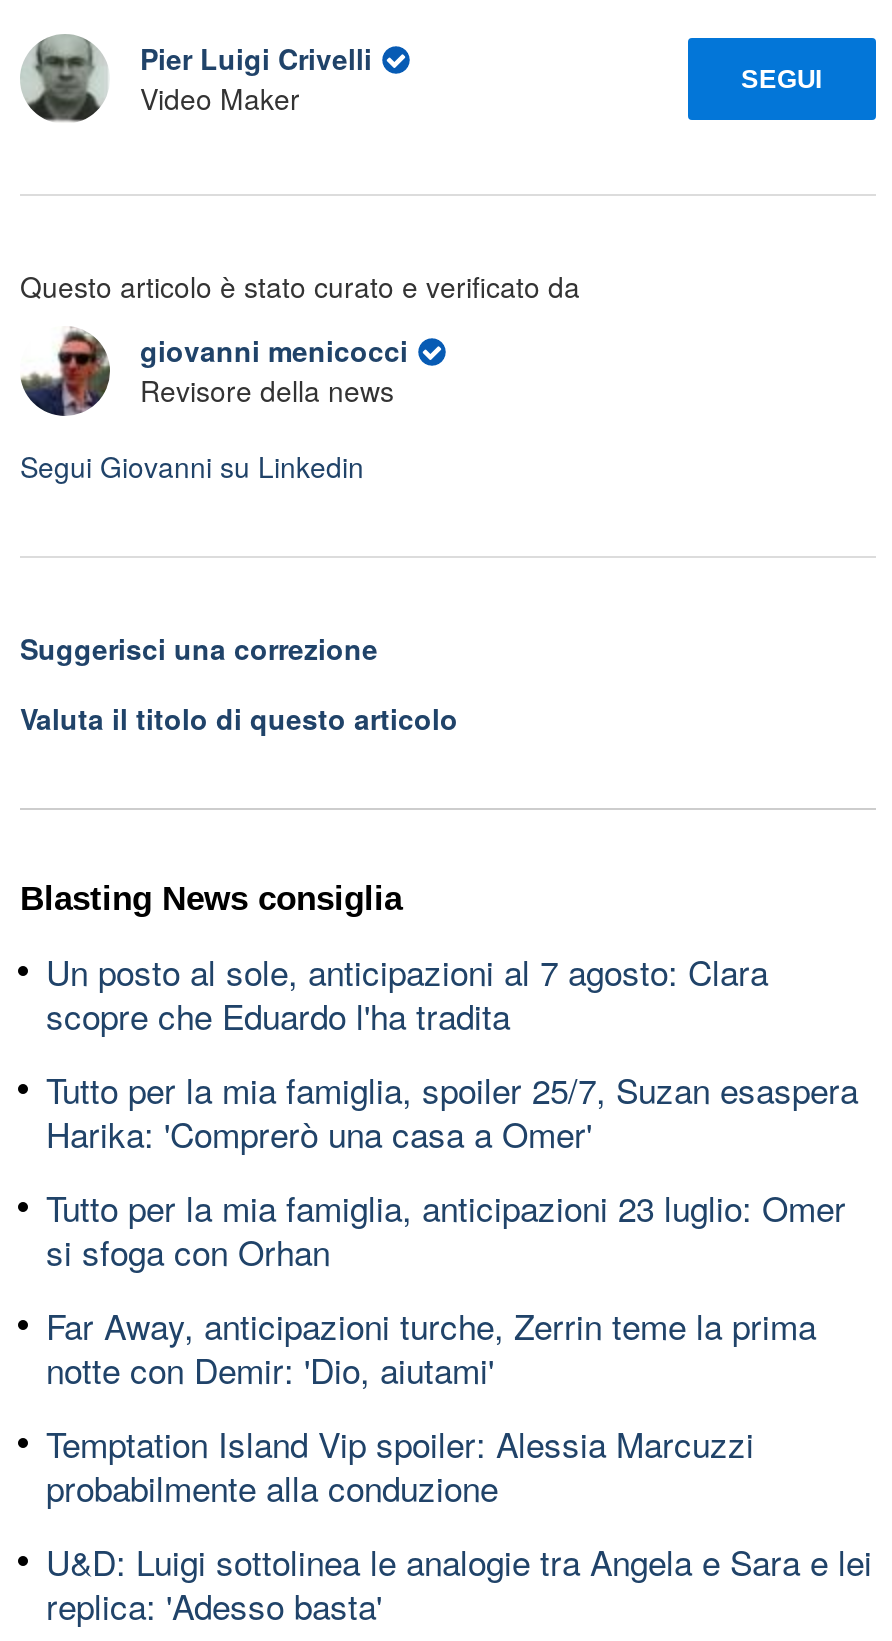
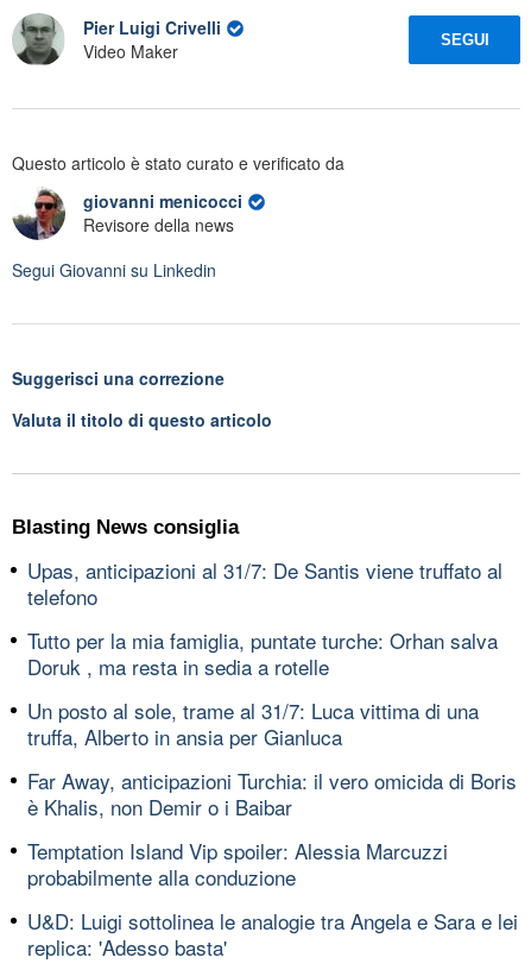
[46,945,768,1039] Un posto al sole, anticipazioni al 7 agosto: Clara | scopre che Eduardo l'ha tradita -> [27,555,502,610] Upas, anticipazioni al 31/7: De Santis viene truffato al | telefono
[46,1063,858,1157] Tutto per la mia famiglia, spoiler 25/7, Suzan esaspera | Harika: 'Comprerò una casa a Omer' -> [27,625,498,681] Tutto per la mia famiglia, puntate turche: Orhan salva | Doruk , ma resta in sedia a rotelle
[46,1181,846,1275] Tutto per la mia famiglia, anticipazioni 23 luglio: Omer | si sfoga con Orhan -> [27,695,479,751] Un posto al sole, trame al 31/7: Luca vittima di una | truffa, Alberto in ansia per Gianluca
[46,1299,816,1393] Far Away, anticipazioni turche, Zerrin teme la prima | notte con Demir: 'Dio, aiutami' -> [27,765,517,821] Far Away, anticipazioni Turchia: il vero omicida di Boris | è Khalis, non Demir o i Baibar

